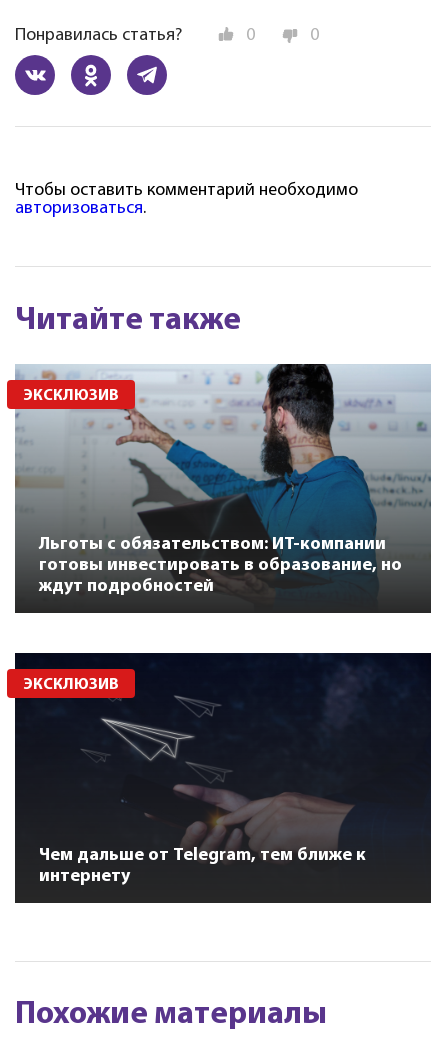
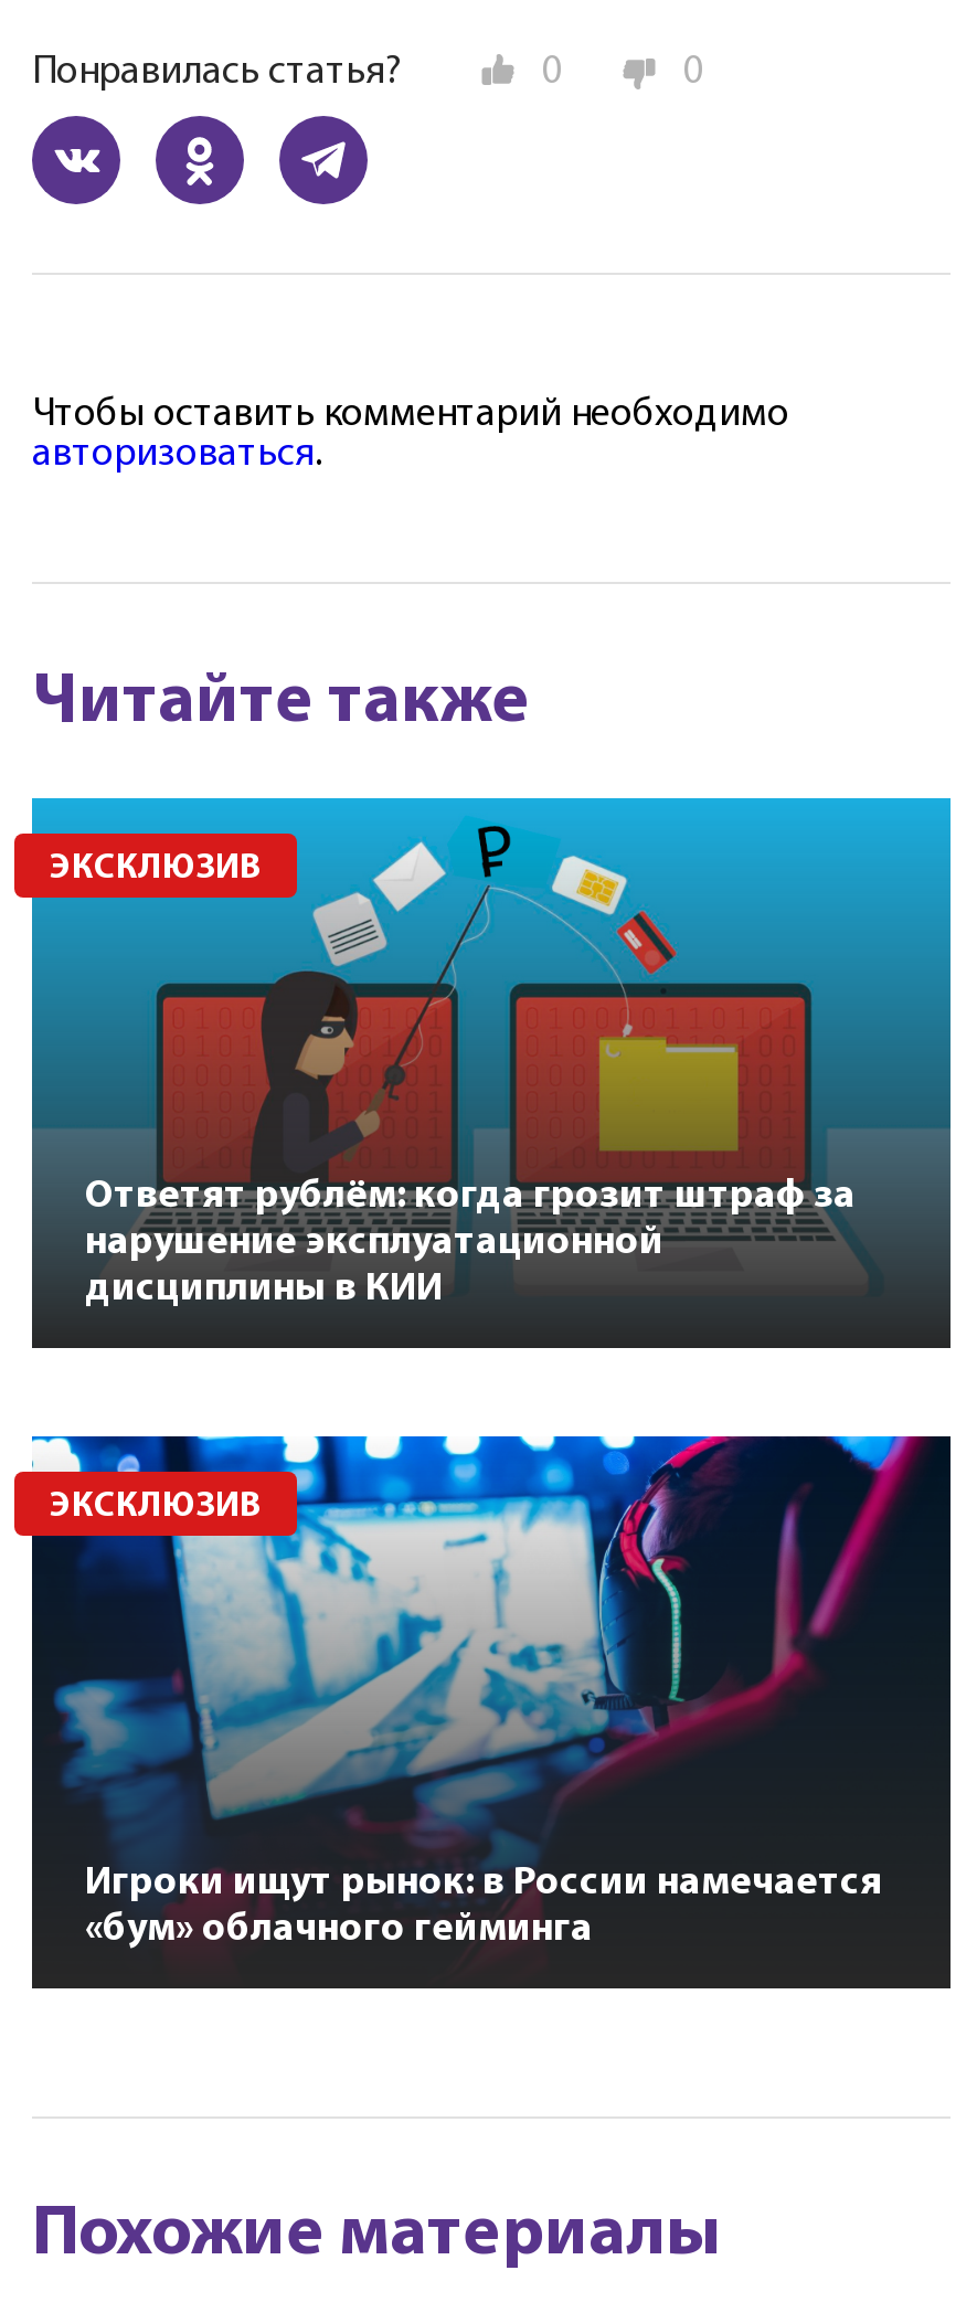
[15,363,431,596] [image] | Льготы с обязательством: ИТ-компании | готовы инвестировать в образование, но | ждут подробностей -> [30,796,953,1311] [image] | Ответят рублём: когда грозит штраф за | нарушение эксплуатационной | дисциплины в КИИ
[14,652,419,886] [image] | Чем дальше от Telegram, тем ближе к | интернету -> [30,1434,926,1950] [image] | Игроки ищут рынок: в России намечается | «бум» облачного гейминга

